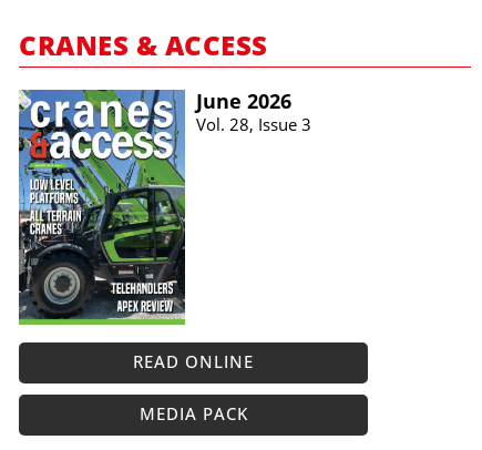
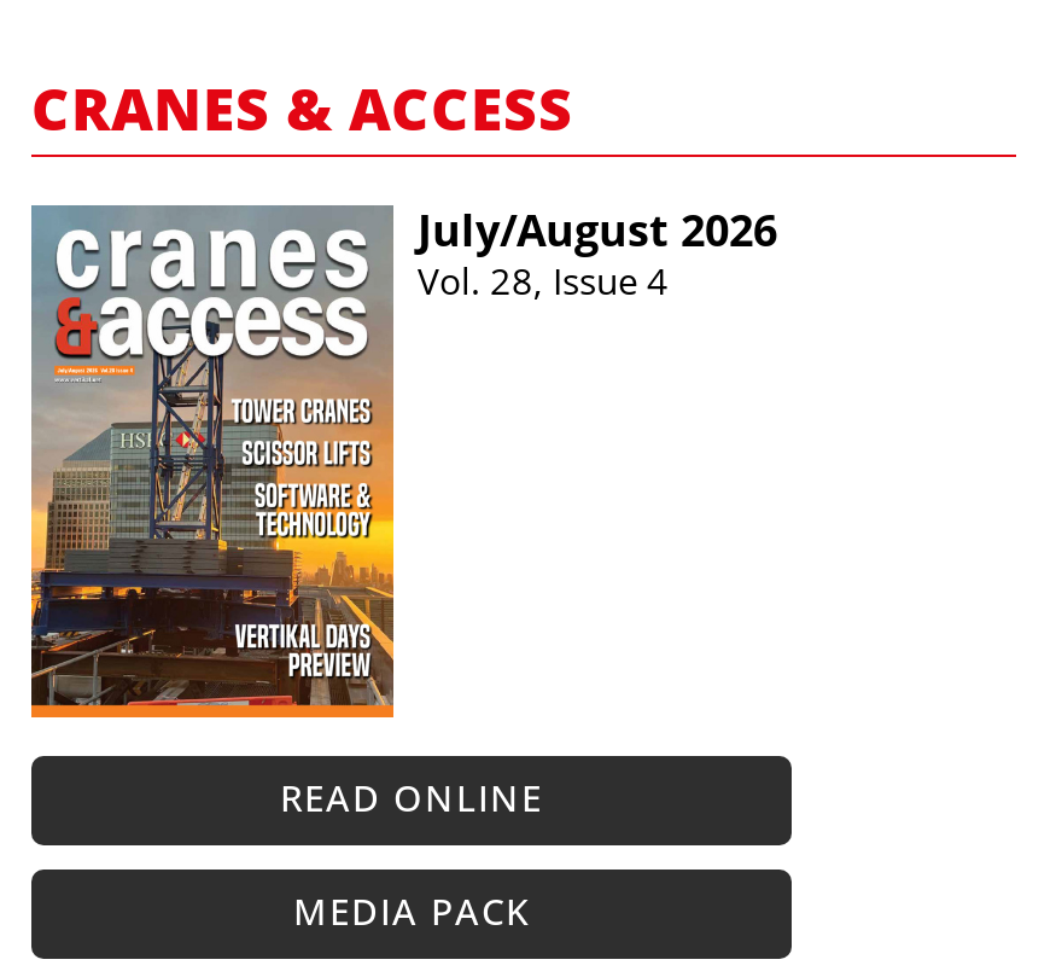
[18,88,311,326] [image] | June 2026 | Vol. 28, Issue 3 -> [29,201,777,720] [image] | July/August 2026 | Vol. 28, Issue 4

